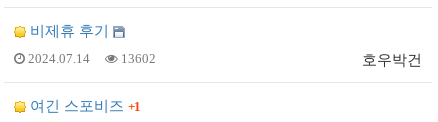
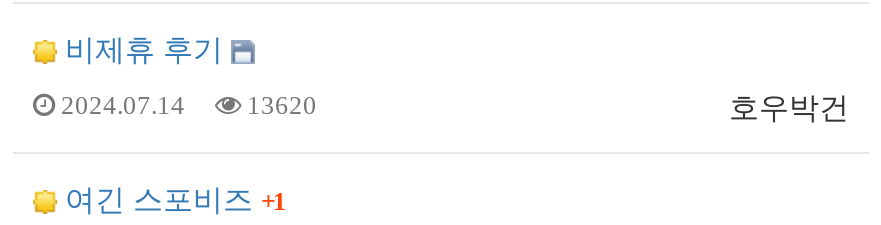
[121,51,156,66] 13602 -> [247,90,317,120] 13620

